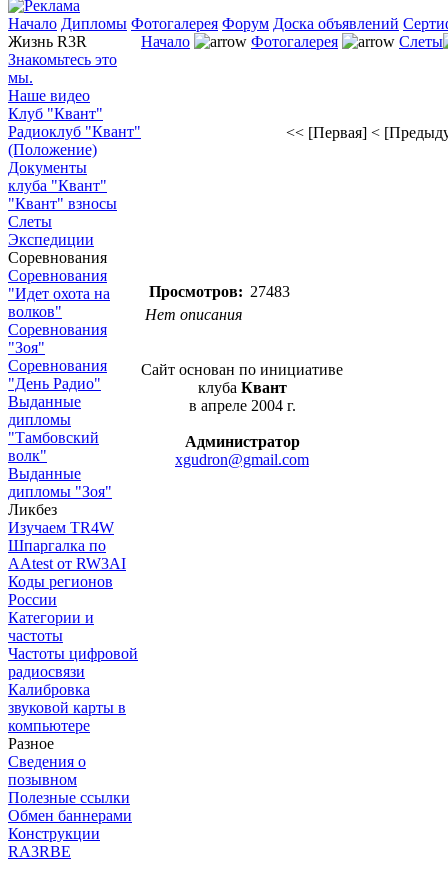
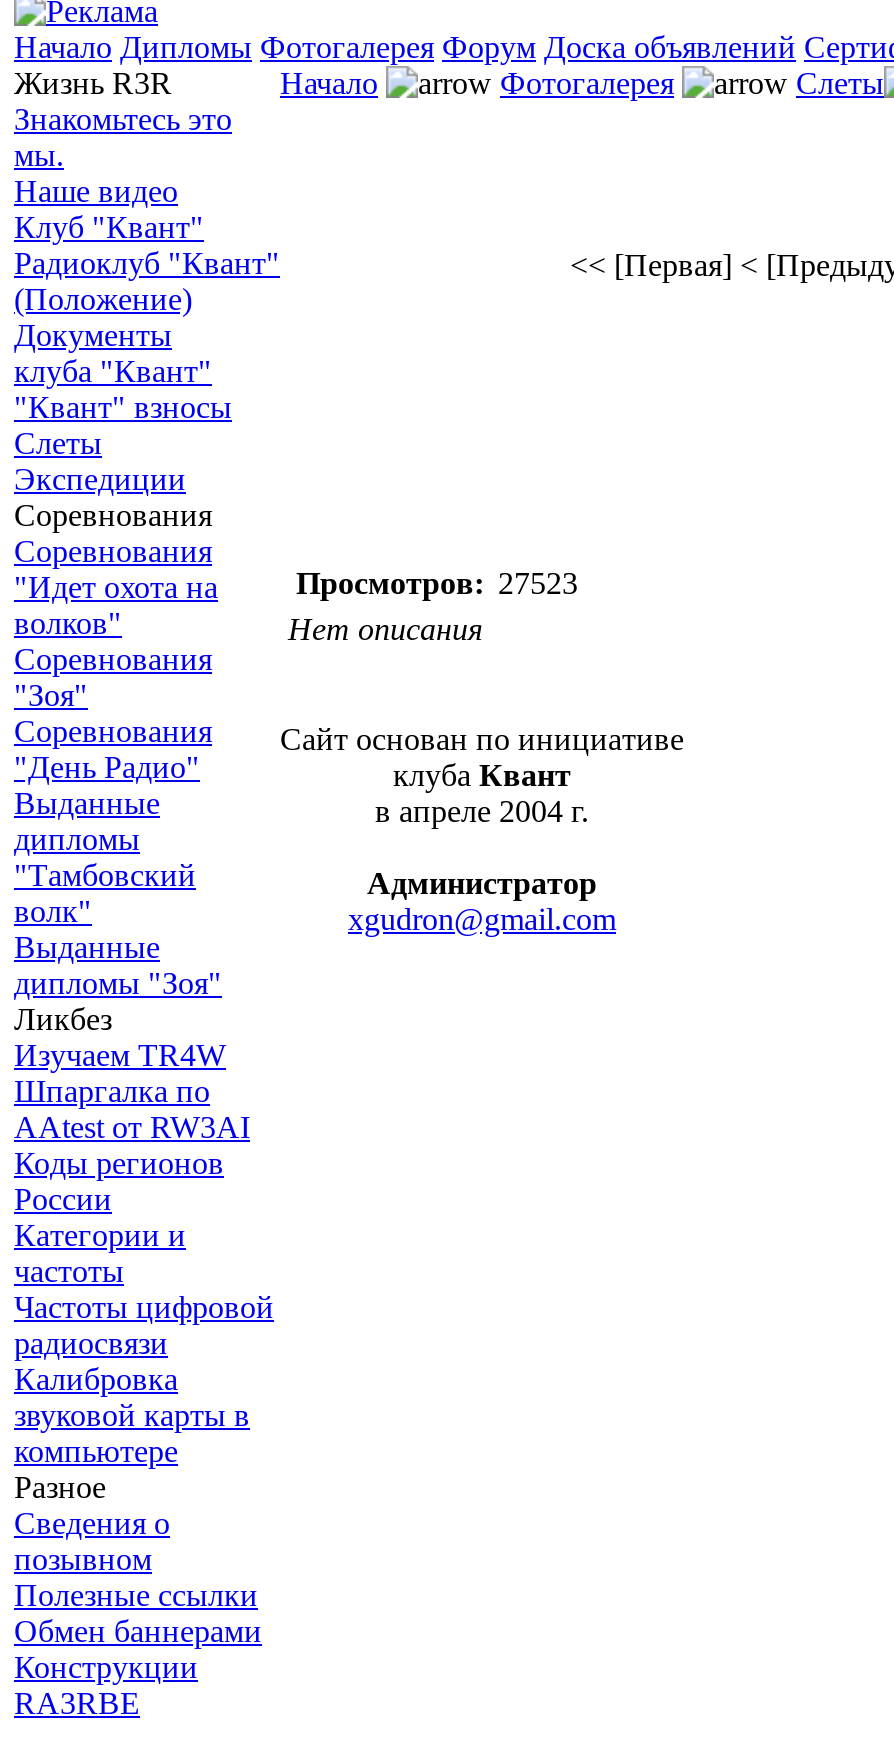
[149,283,290,300] Просмотров: 27483 -> [296,566,578,600] Просмотров: 27523

